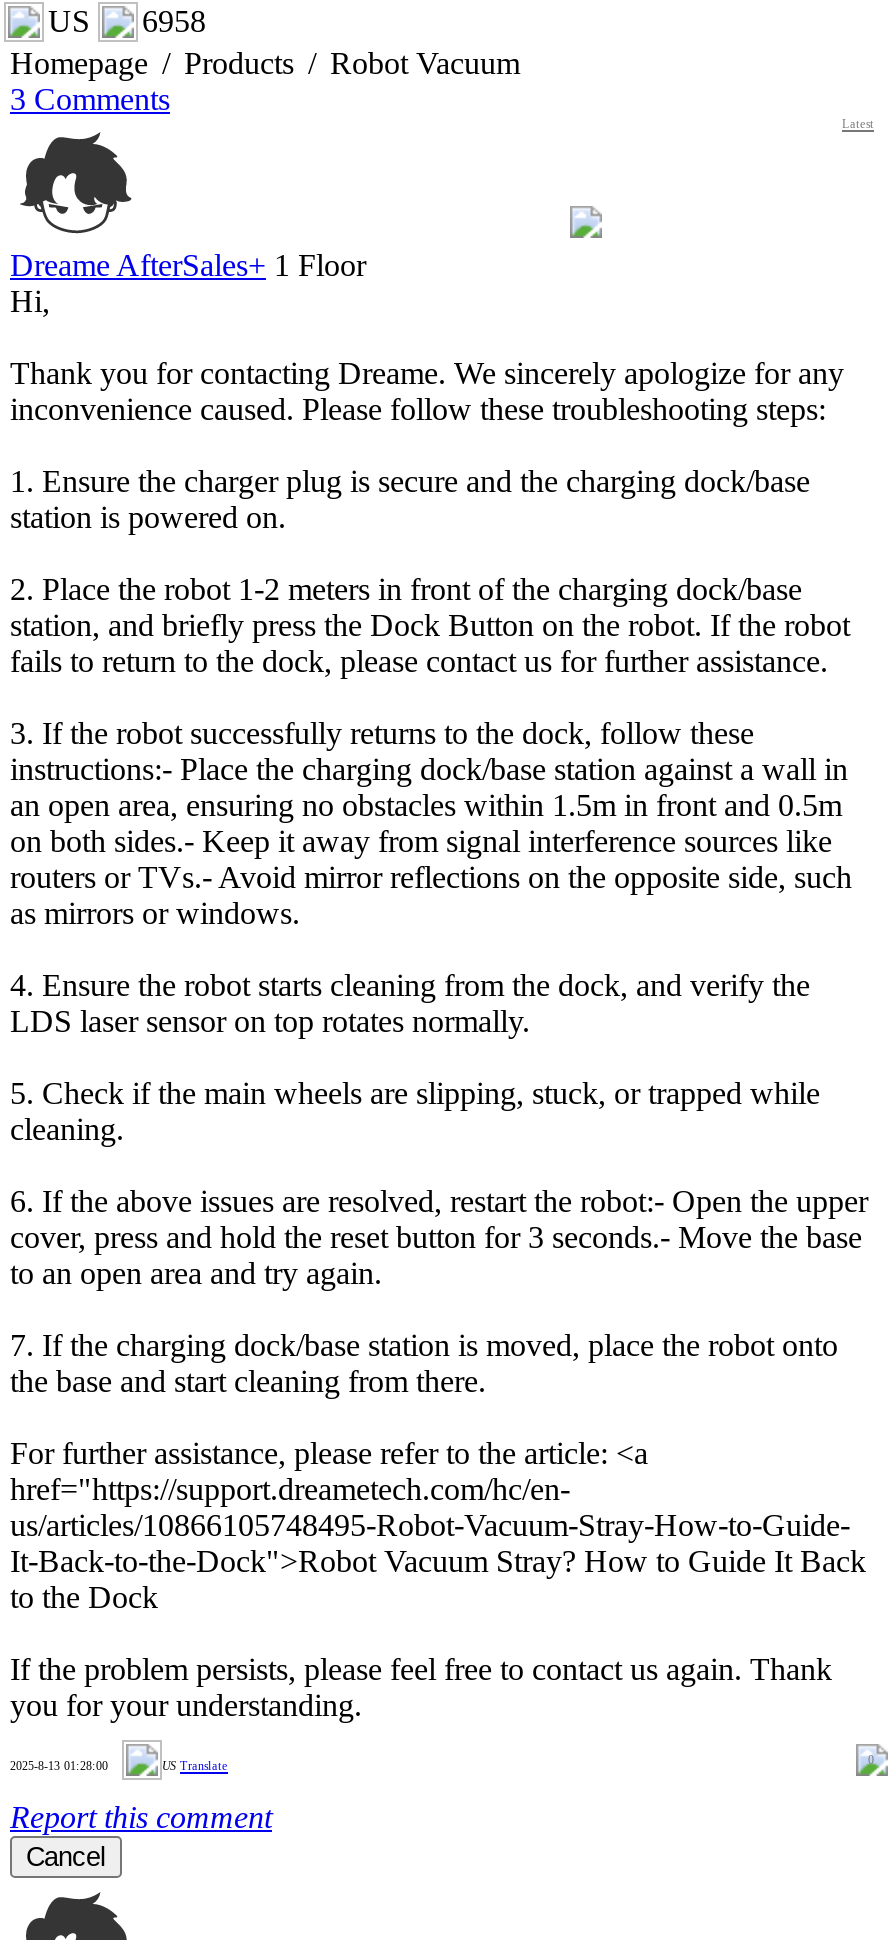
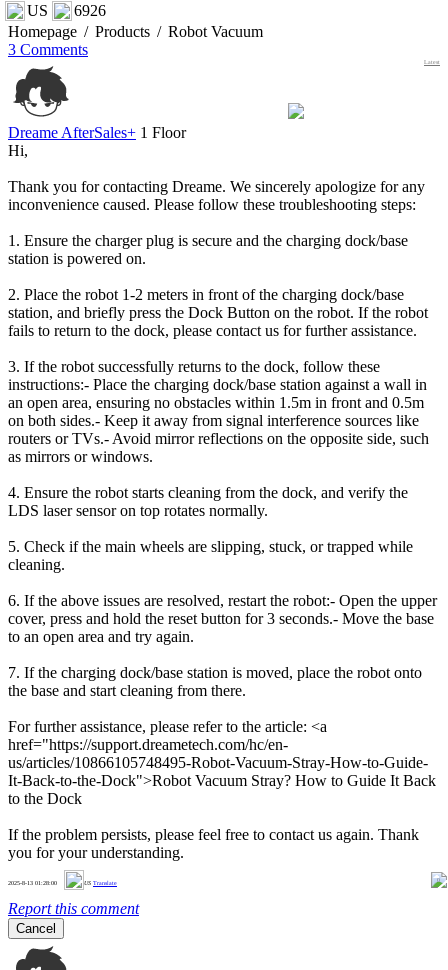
[48,4,206,38] US 6958 -> [27,2,106,19] US 6926

